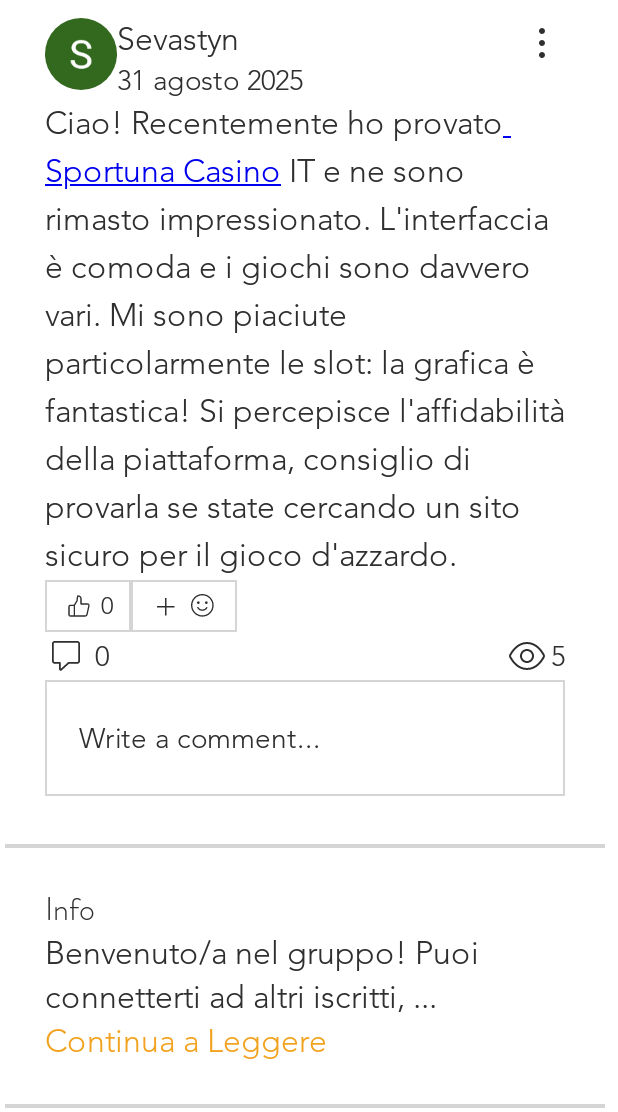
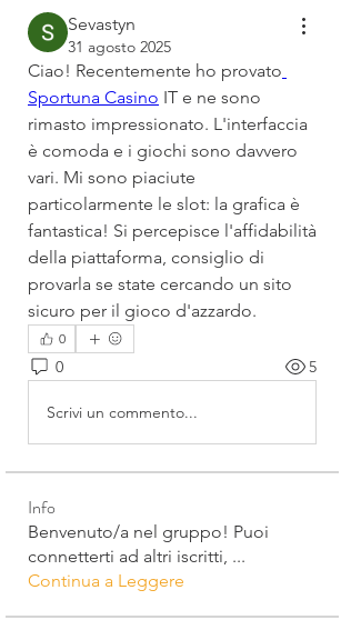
[79,719,321,755] Write a comment... -> [47,402,198,422] Scrivi un commento...

